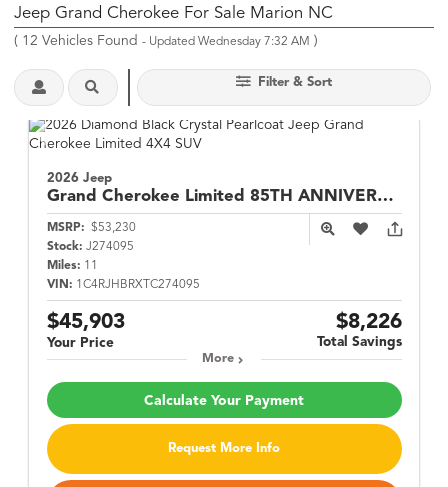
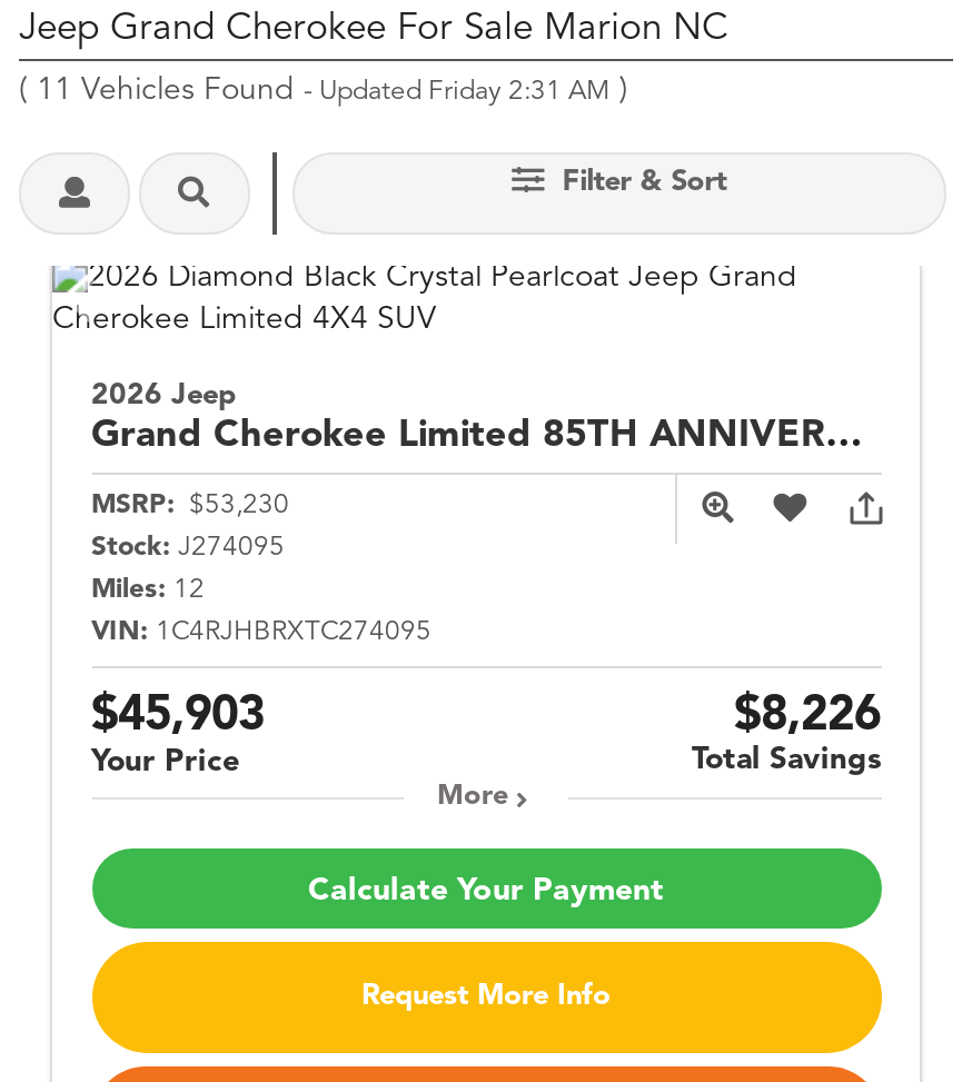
[14,34,318,48] (12 Vehicles Found - Updated Wednesday 7:32 AM) -> [19,75,628,106] (11 Vehicles Found - Updated Friday 2:31 AM)
[46,260,97,272] Miles: 11 -> [91,576,205,603] Miles: 12

